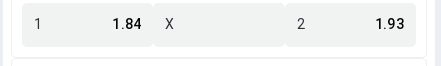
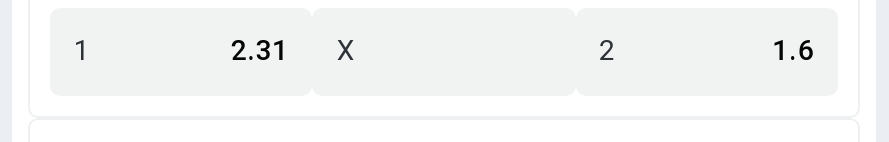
[112,16,175,32] 1.84 X -> [231,34,355,66] 2.31 X
[375,16,404,32] 1.93 -> [772,34,814,66] 1.6

